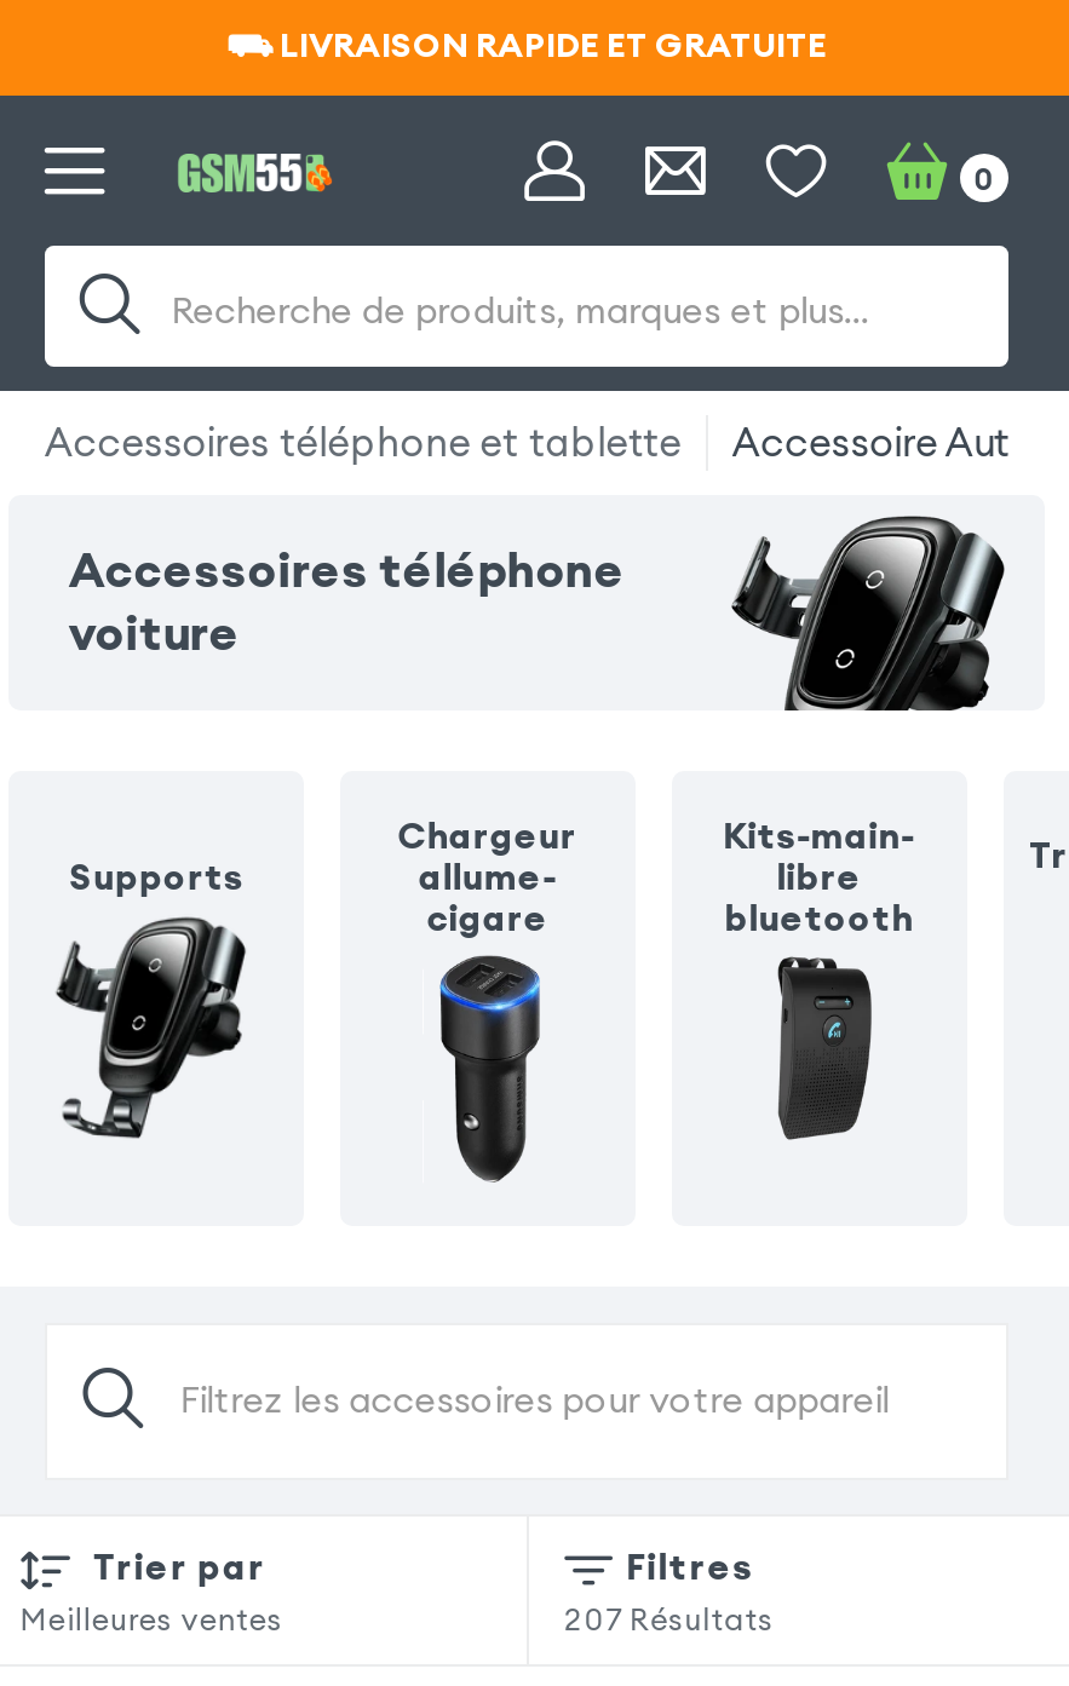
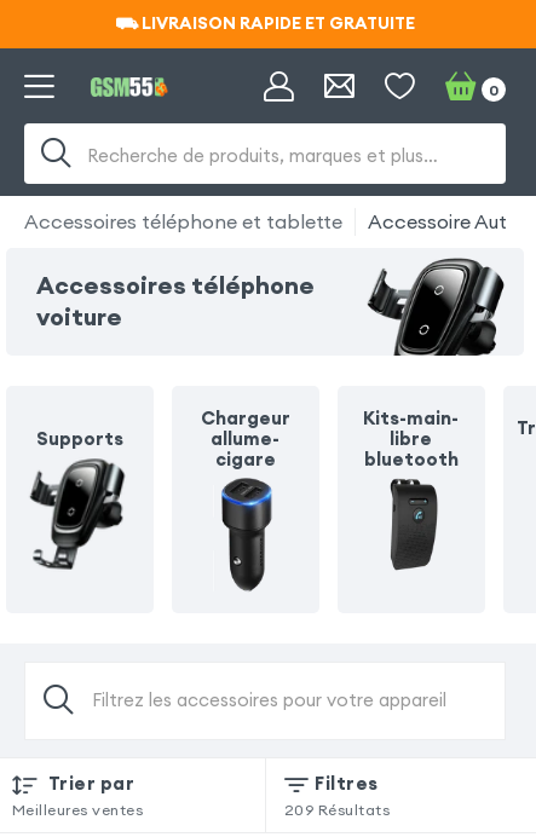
[565,1602,774,1638] 207 Résultats -> [284,801,390,819] 209 Résultats

